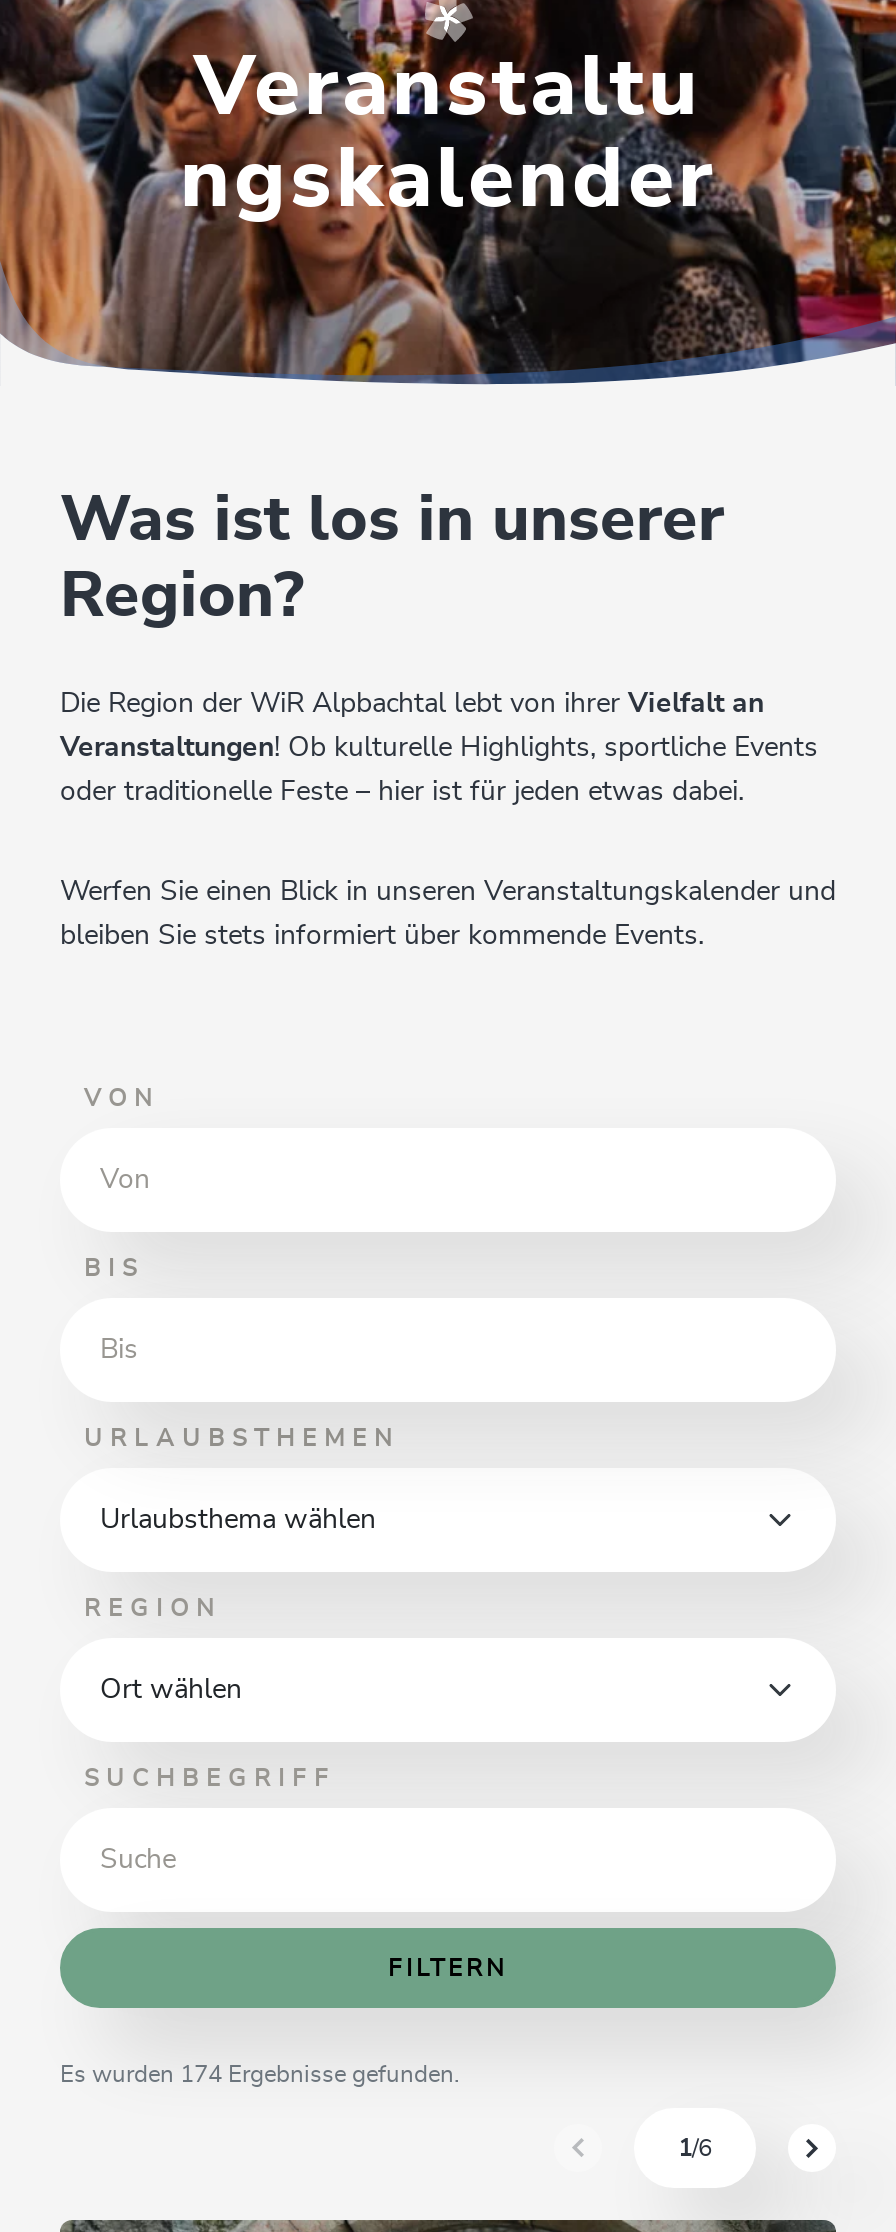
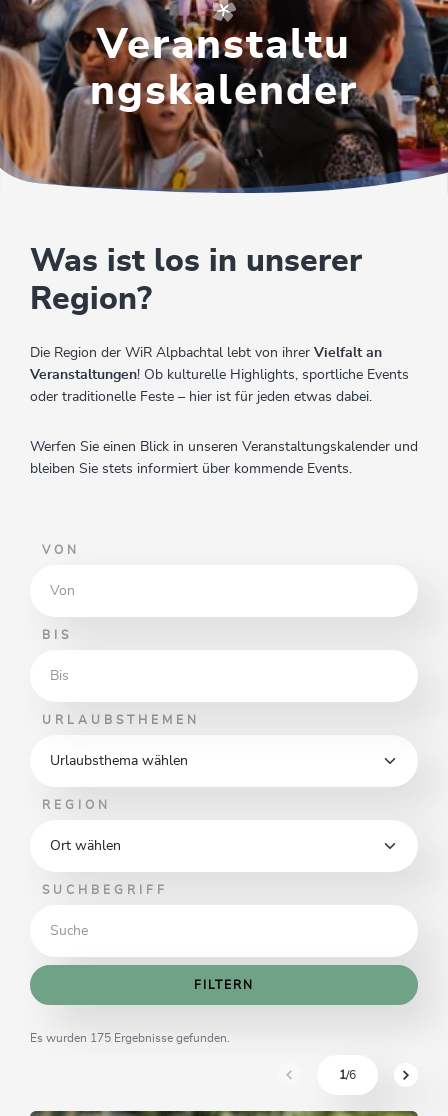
[60,2063,460,2087] Es wurden 174 Ergebnisse gefunden. -> [30,1031,230,1043] Es wurden 175 Ergebnisse gefunden.

